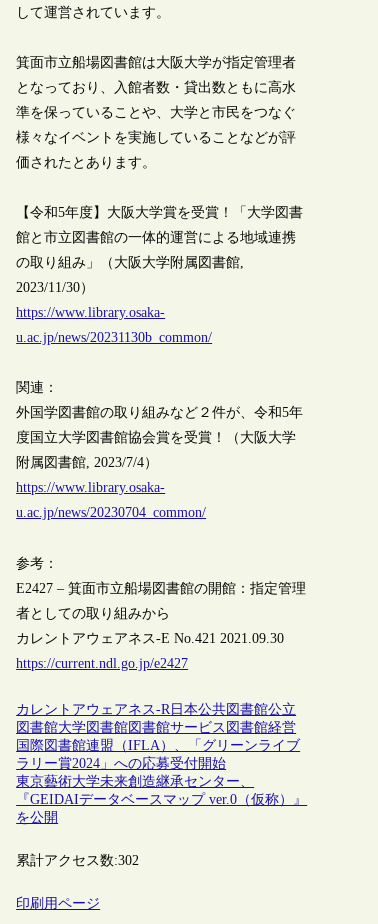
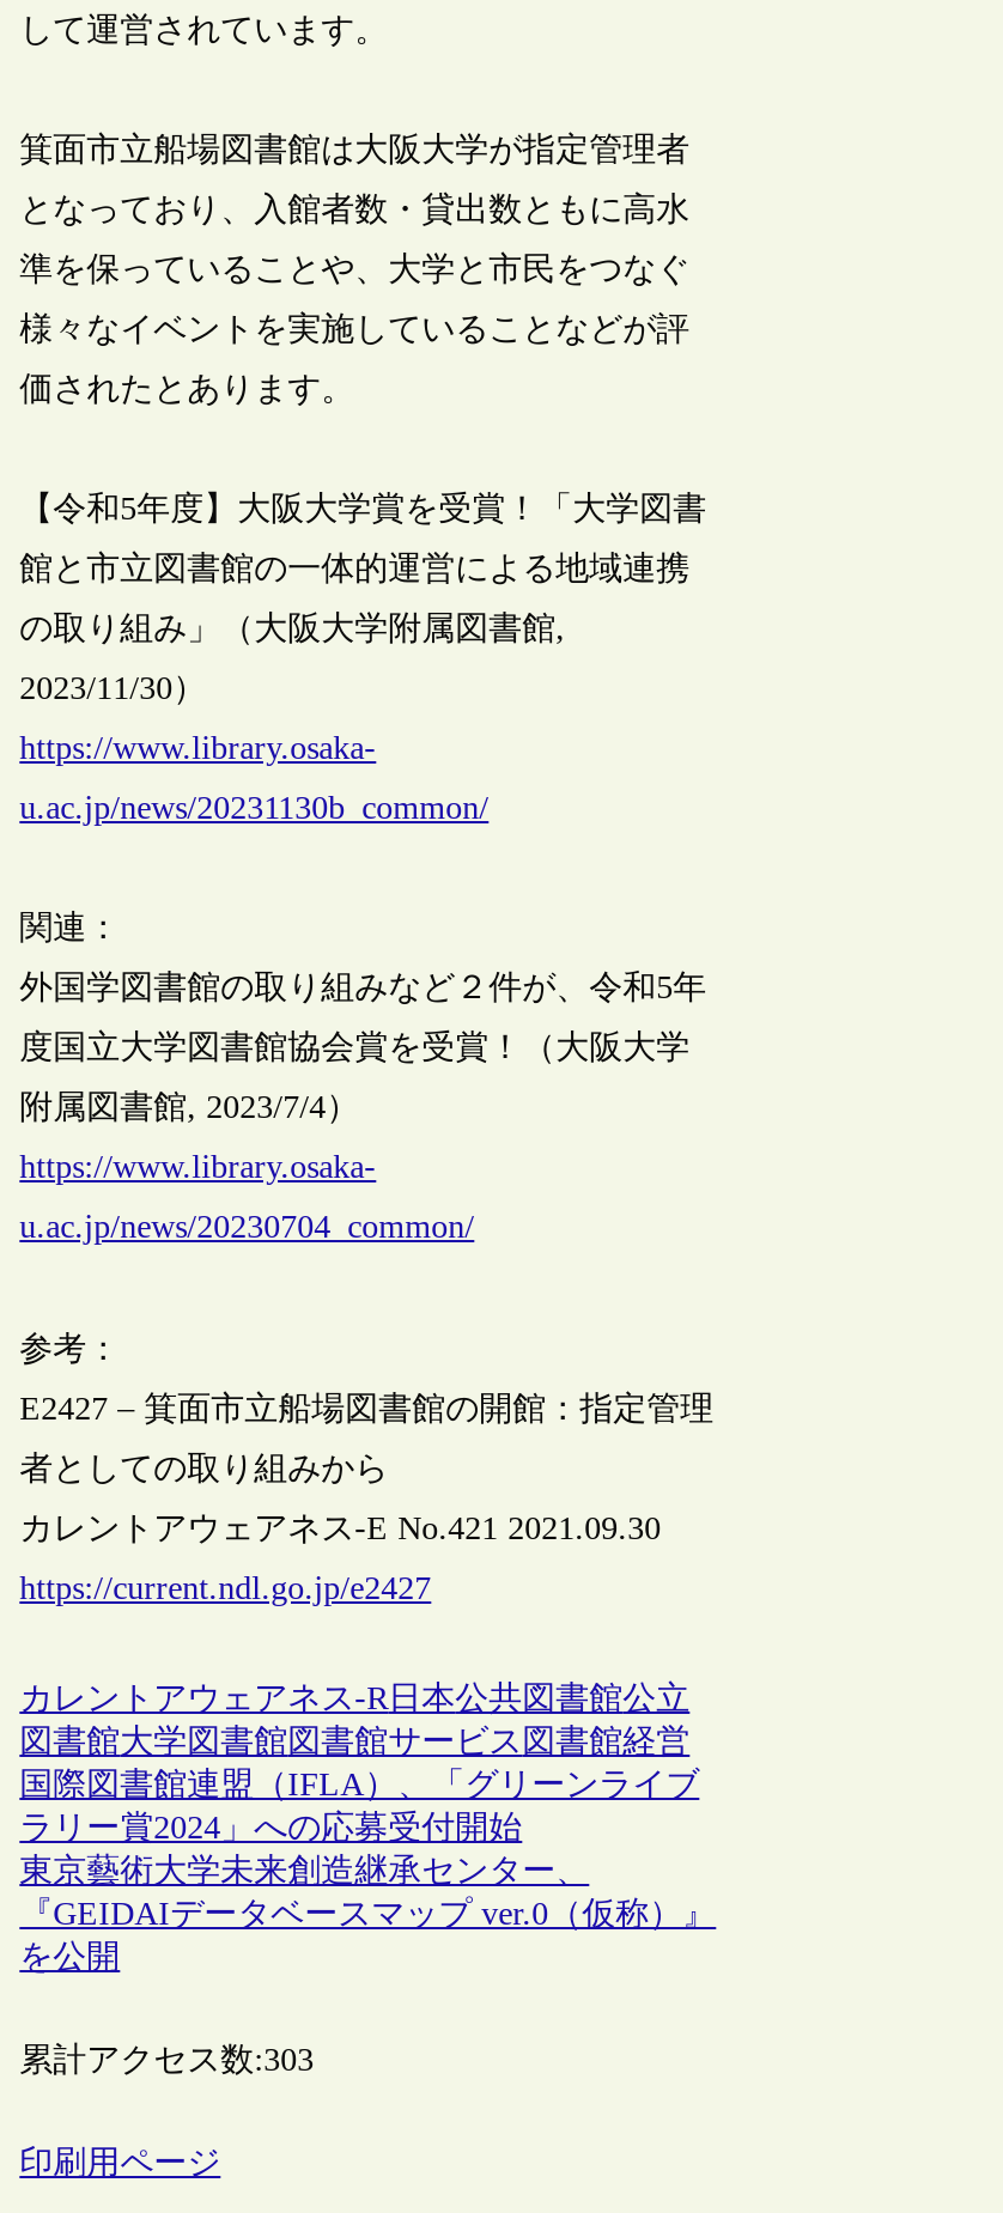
[16,853,139,868] 累計アクセス数:302 -> [20,2042,314,2078] 累計アクセス数:303

